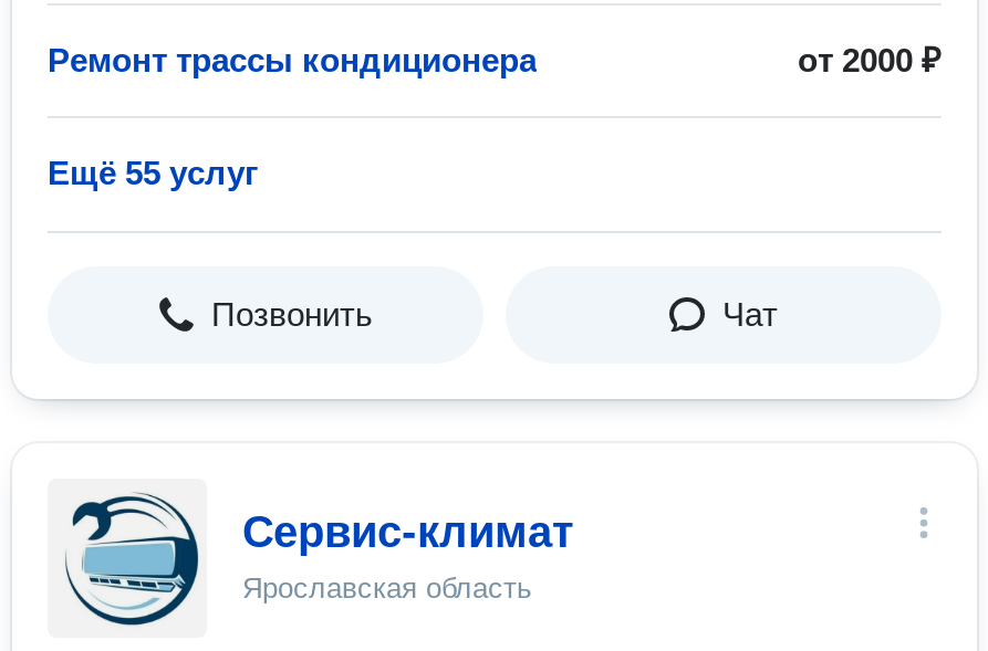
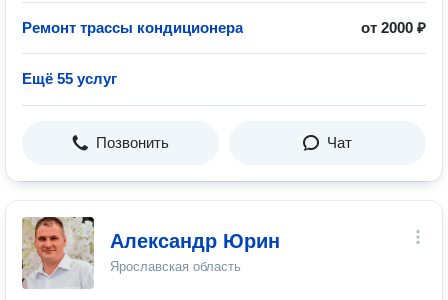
[48,479,574,636] [image] | Сервис-климат -> [21,216,280,289] [image] | Александр Юрин

